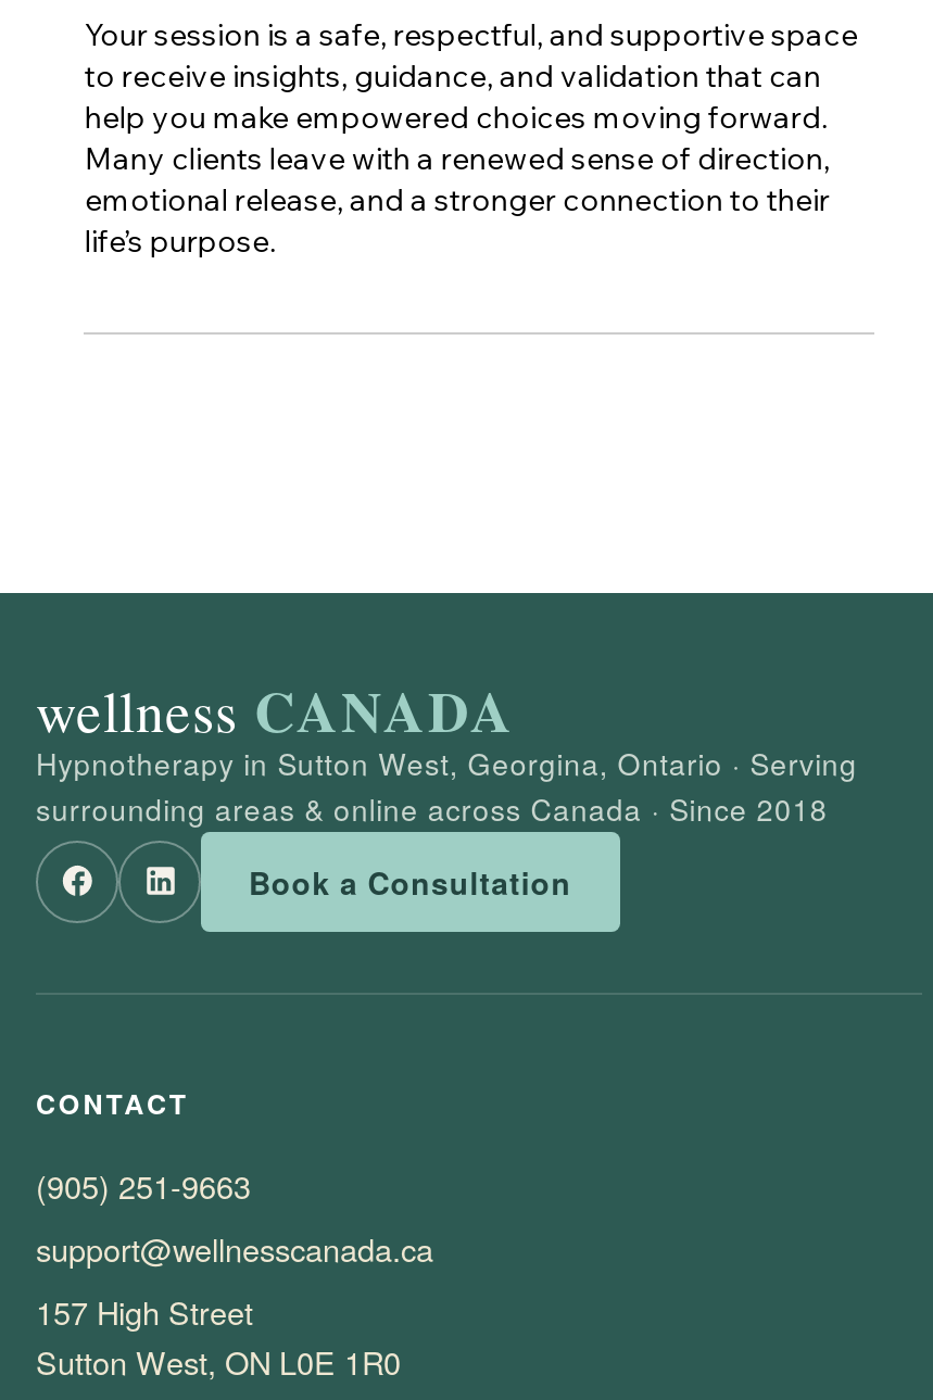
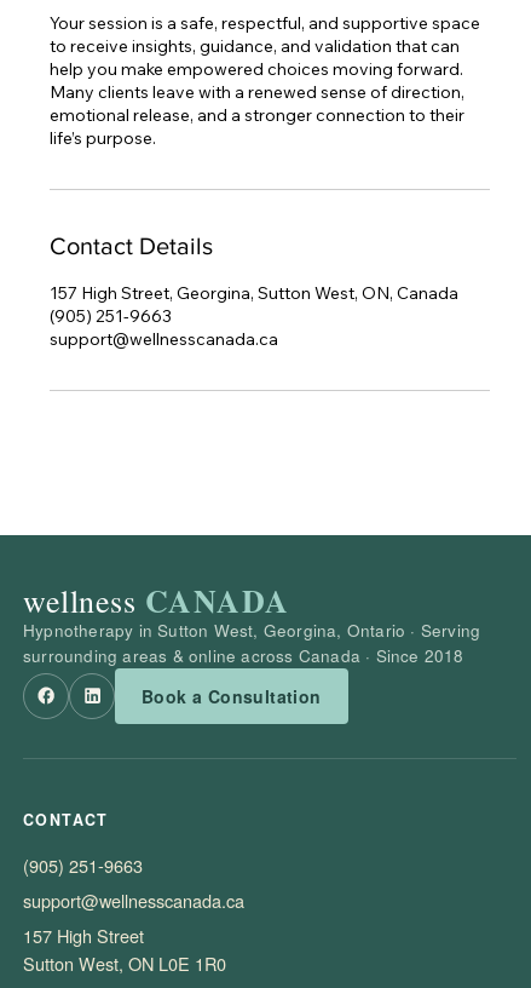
none -> [50,232,459,349] Contact Details | 157 High Street, Georgina, Sutton West, ON, Canada | (905) 251-9663 | support@wellnesscanada.ca

